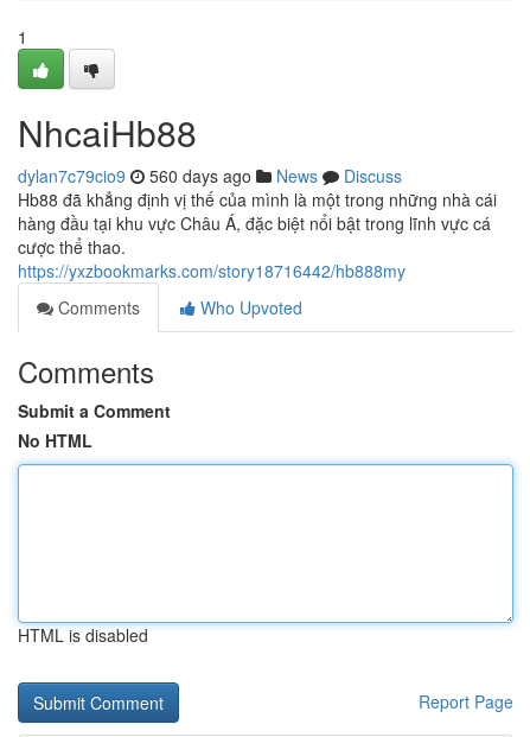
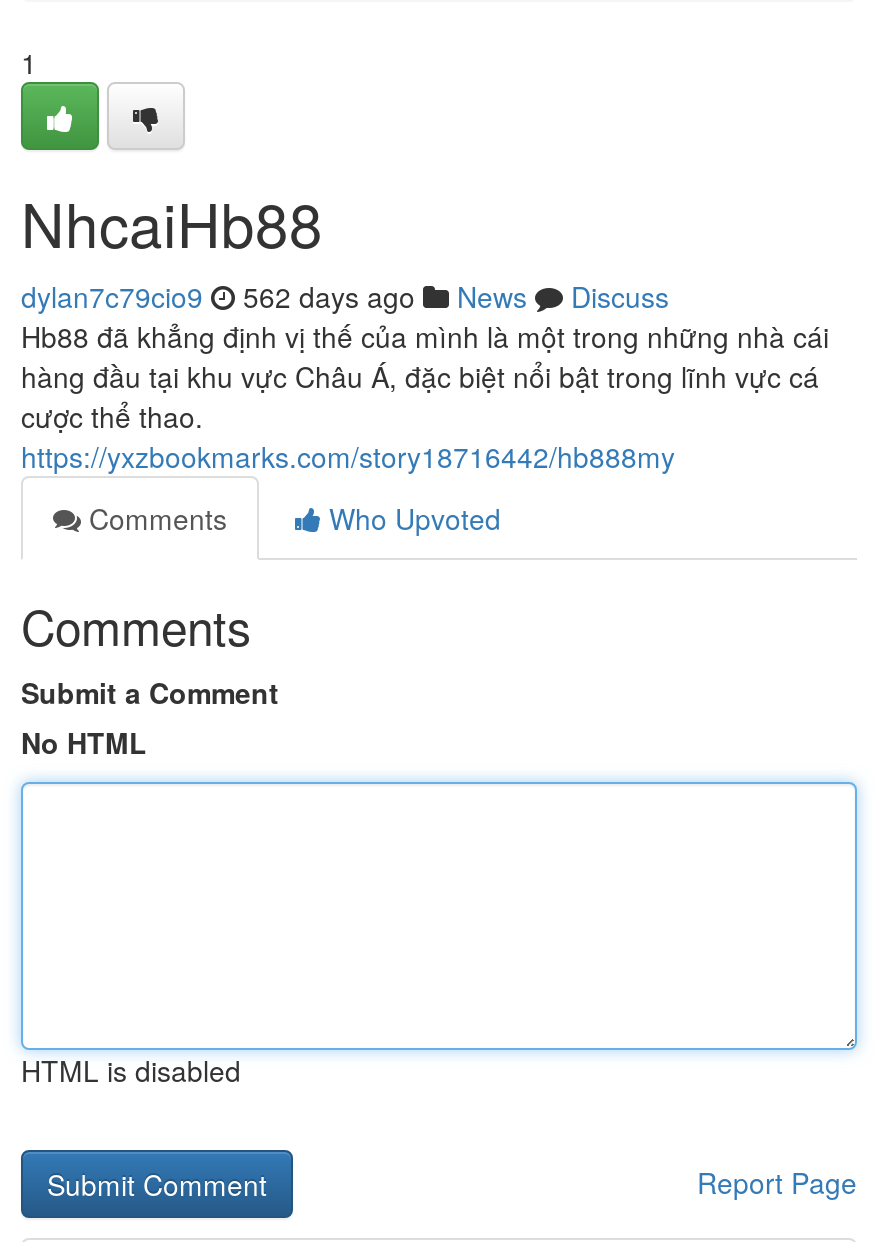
[18,164,402,188] dylan7c79cio9 560 days ago News Discuss -> [21,276,669,316] dylan7c79cio9 562 days ago News Discuss

